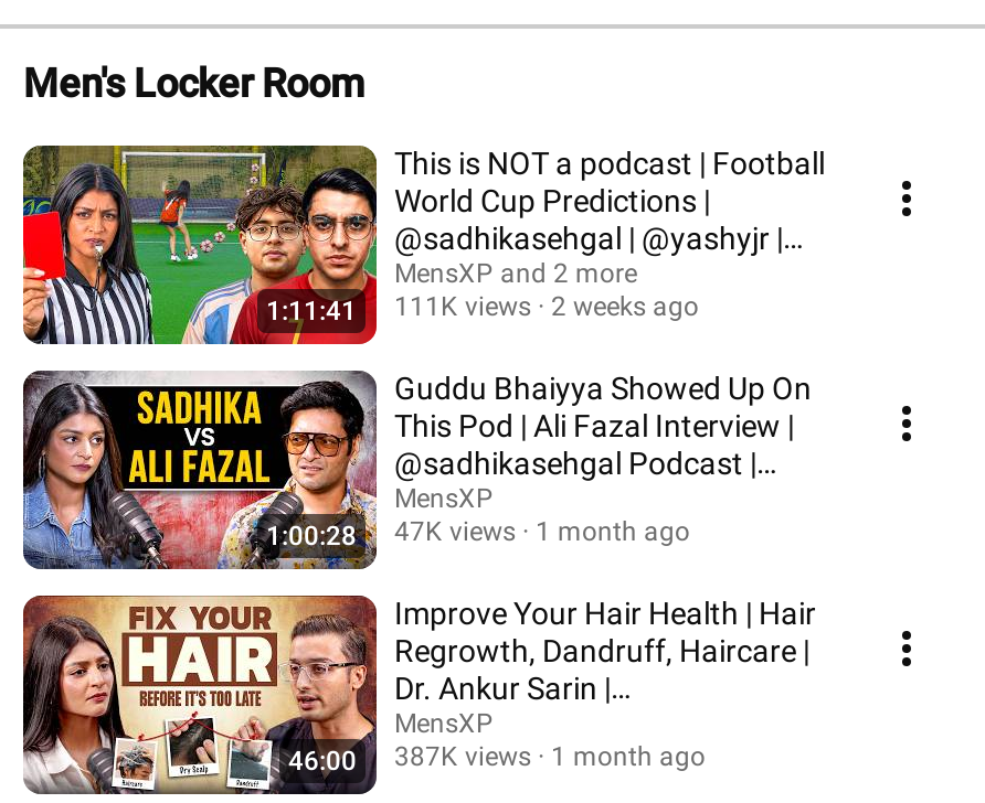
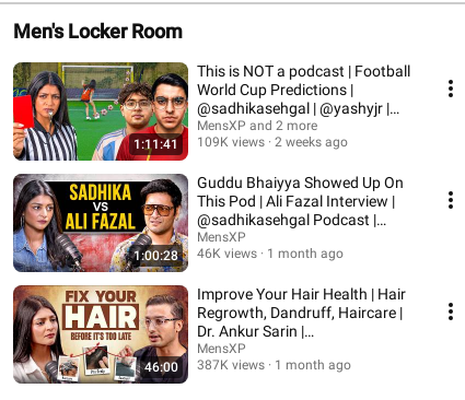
[266,290,699,325] 1:11:41 111K views 2 weeks ago -> [133,134,348,151] 1:11:41 109K views 2 weeks ago
[266,515,690,550] 1:00:28 47K views 1 month ago -> [133,245,344,263] 1:00:28 46K views 1 month ago

